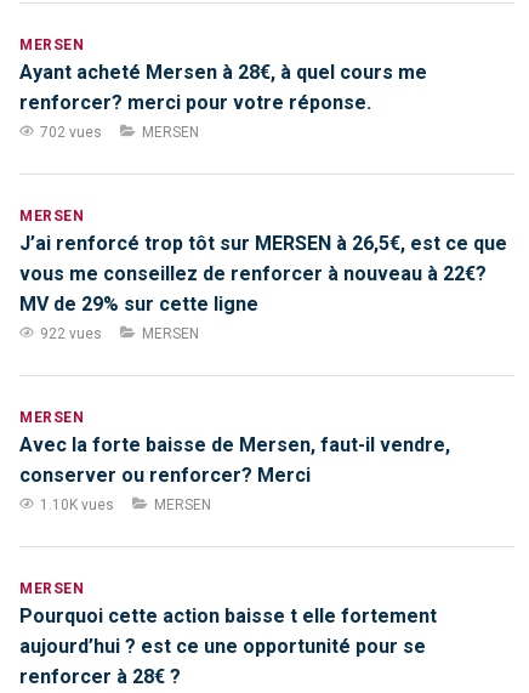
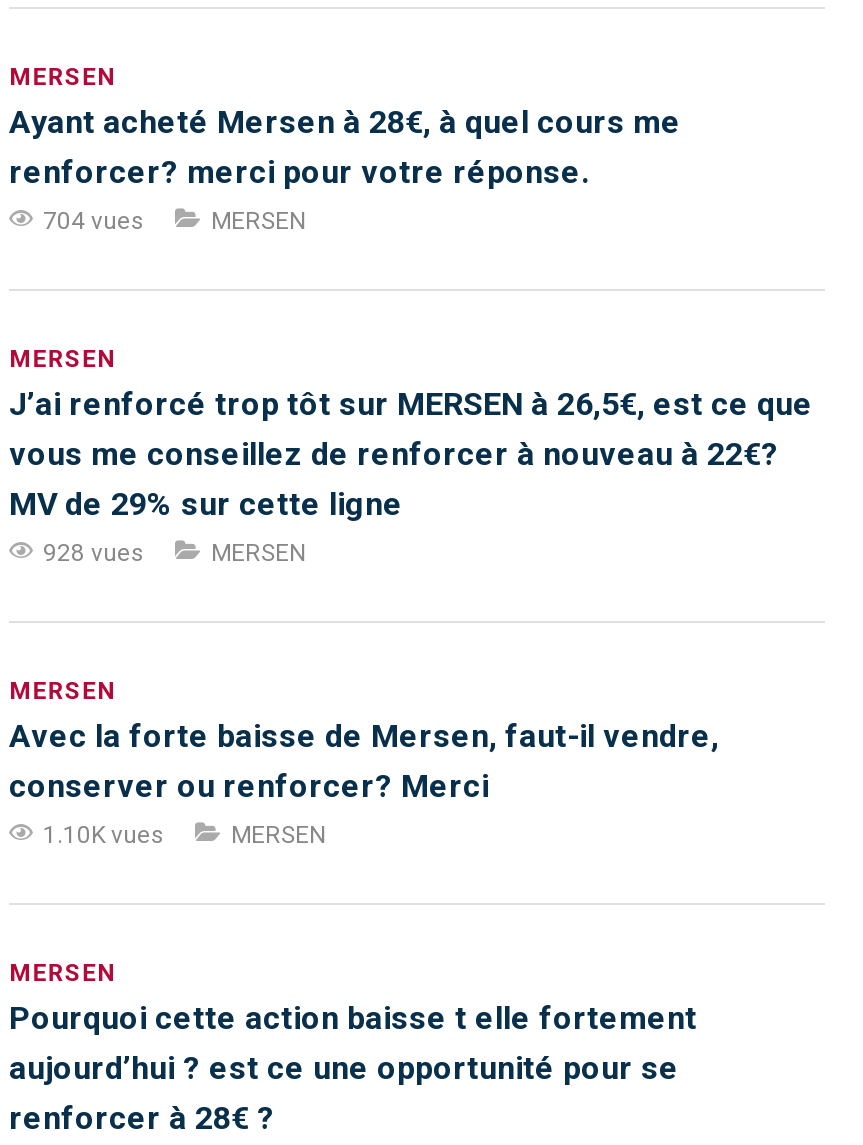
[40,123,102,140] 702 vues -> [43,206,145,234] 704 vues
[40,325,102,342] 922 vues -> [43,538,145,566] 928 vues

